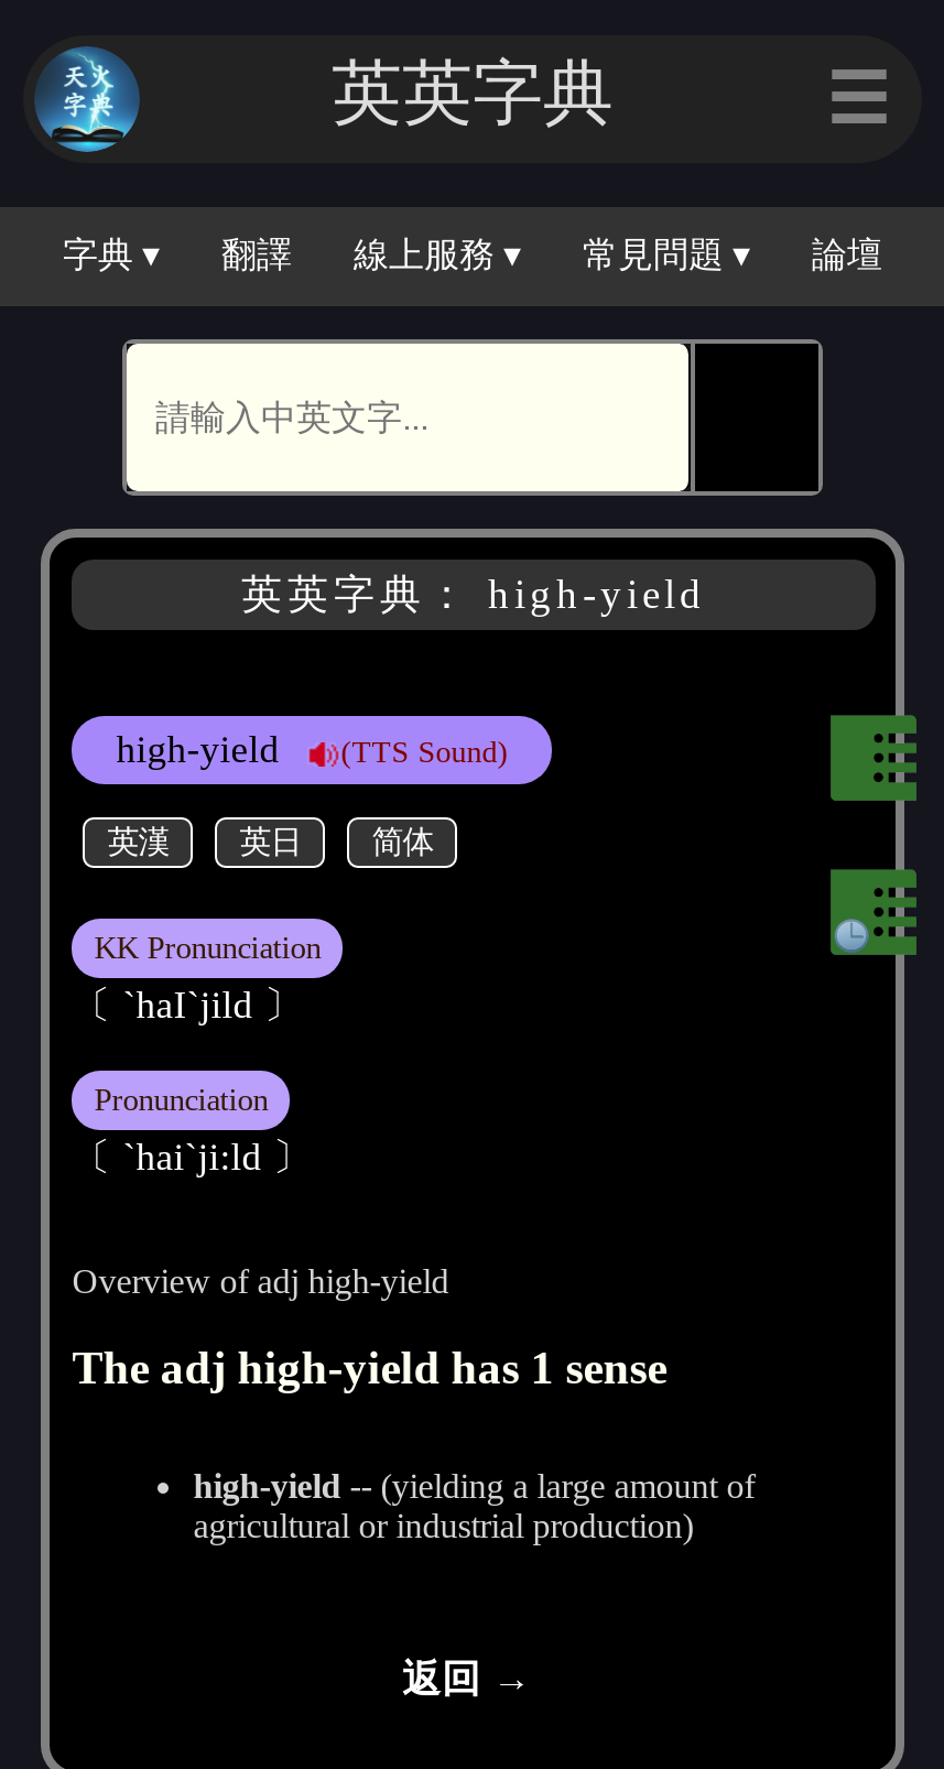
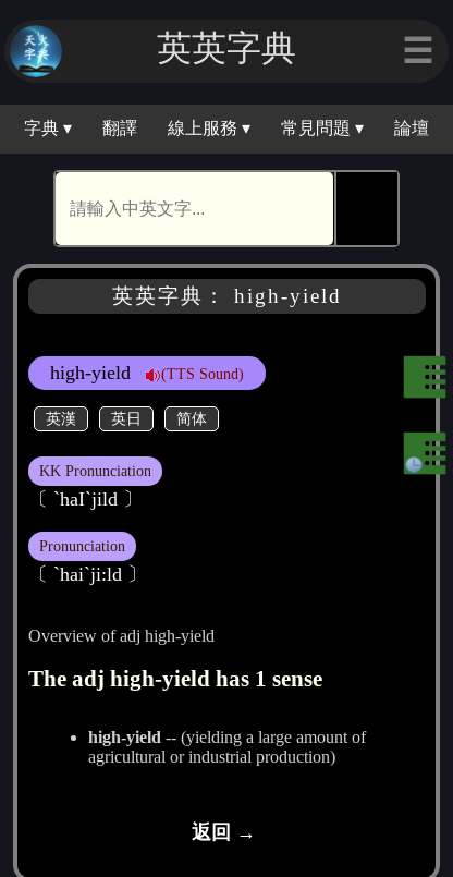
[332,53,614,132] 英英字典 -> [157,28,296,68] 英英字｜

